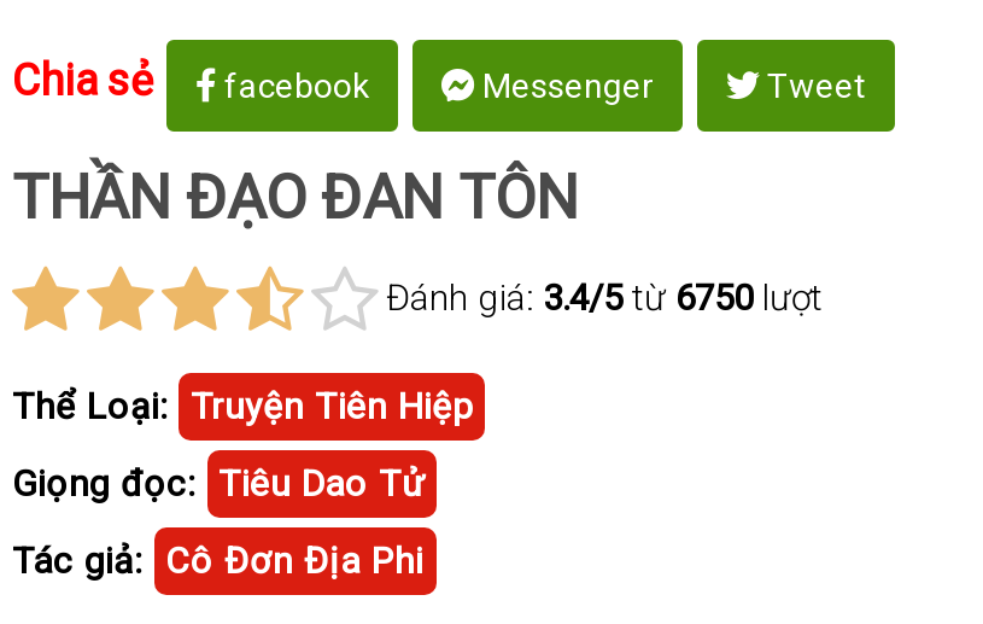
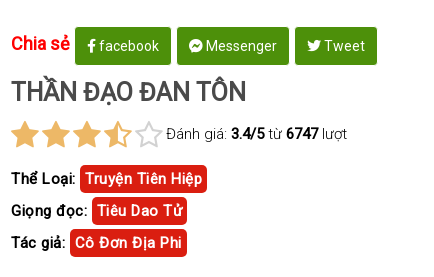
[386,276,823,319] Đánh giá: 3.4/5 từ 6750 lượt -> [166,125,347,143] Đánh giá: 3.4/5 từ 6747 lượt

